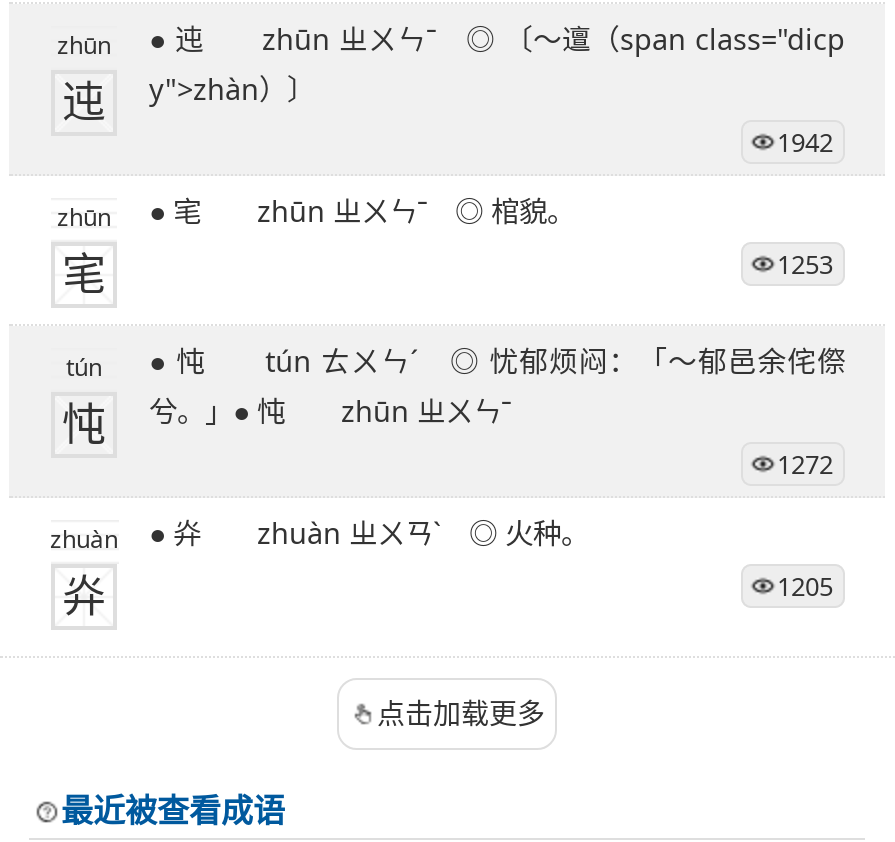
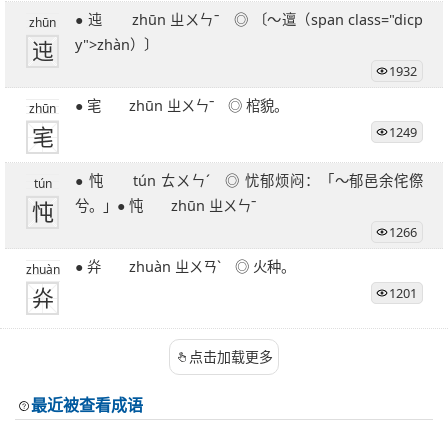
[777,124,833,160] 1942 -> [389,62,417,80] 1932
[777,246,833,282] 1253 -> [389,123,417,141] 1249
[777,446,833,482] 1272 -> [389,223,417,241] 1266
[777,568,833,604] 1205 -> [389,284,417,302] 1201

